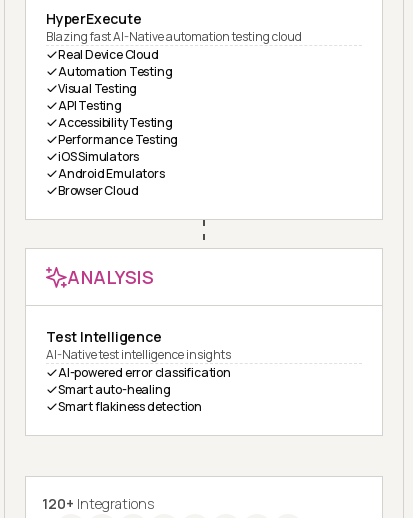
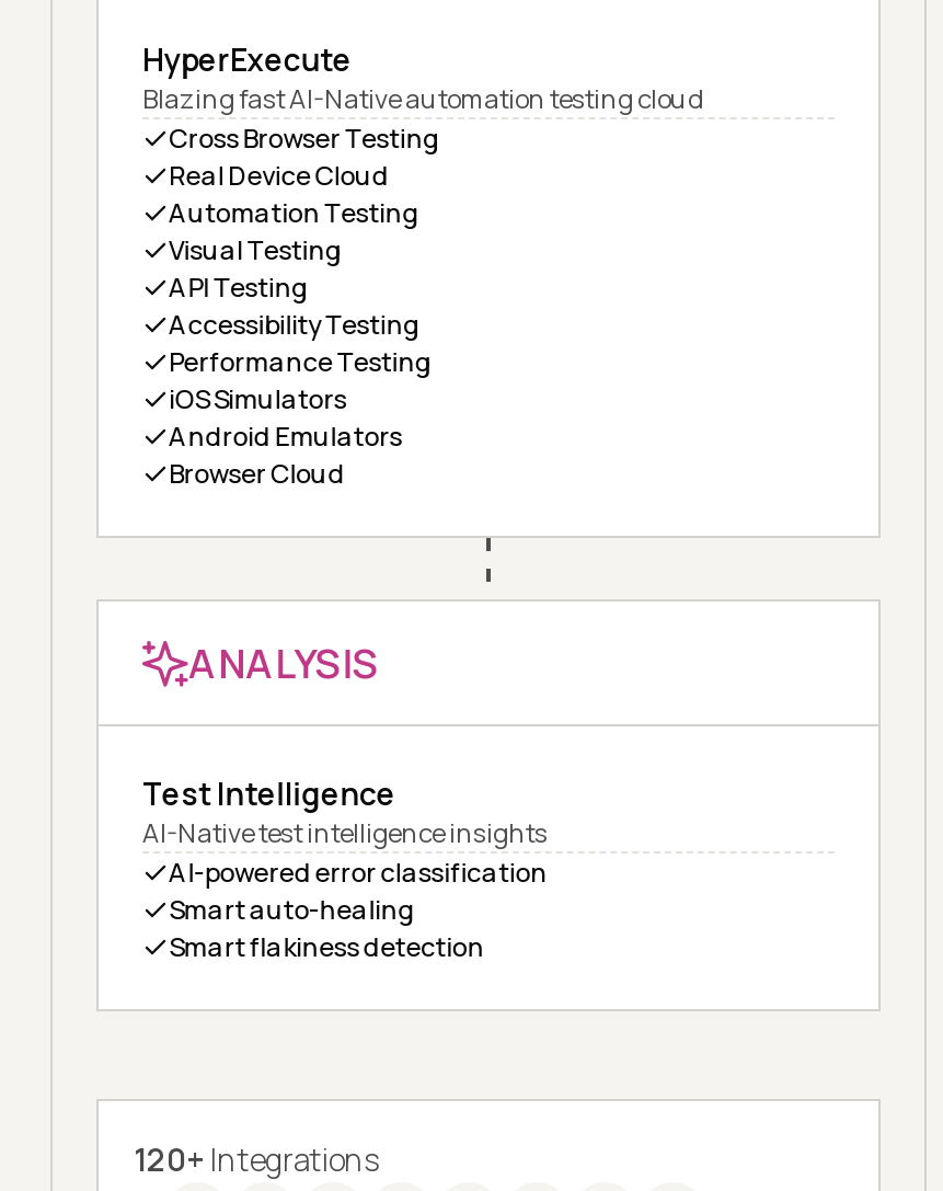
none -> [169,120,440,157] Cross Browser Testing

